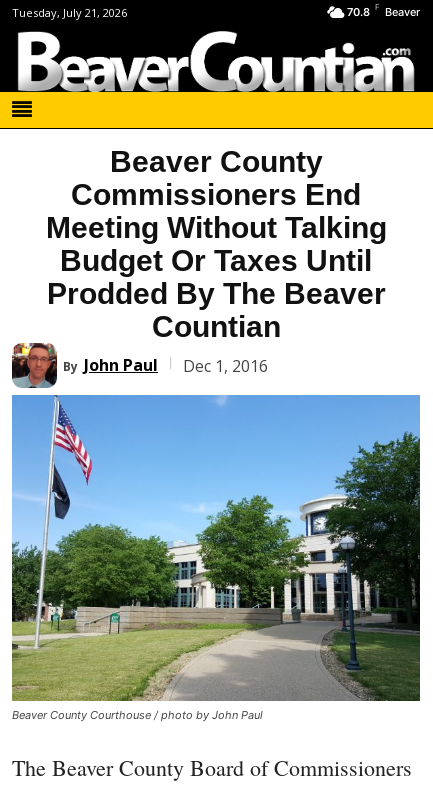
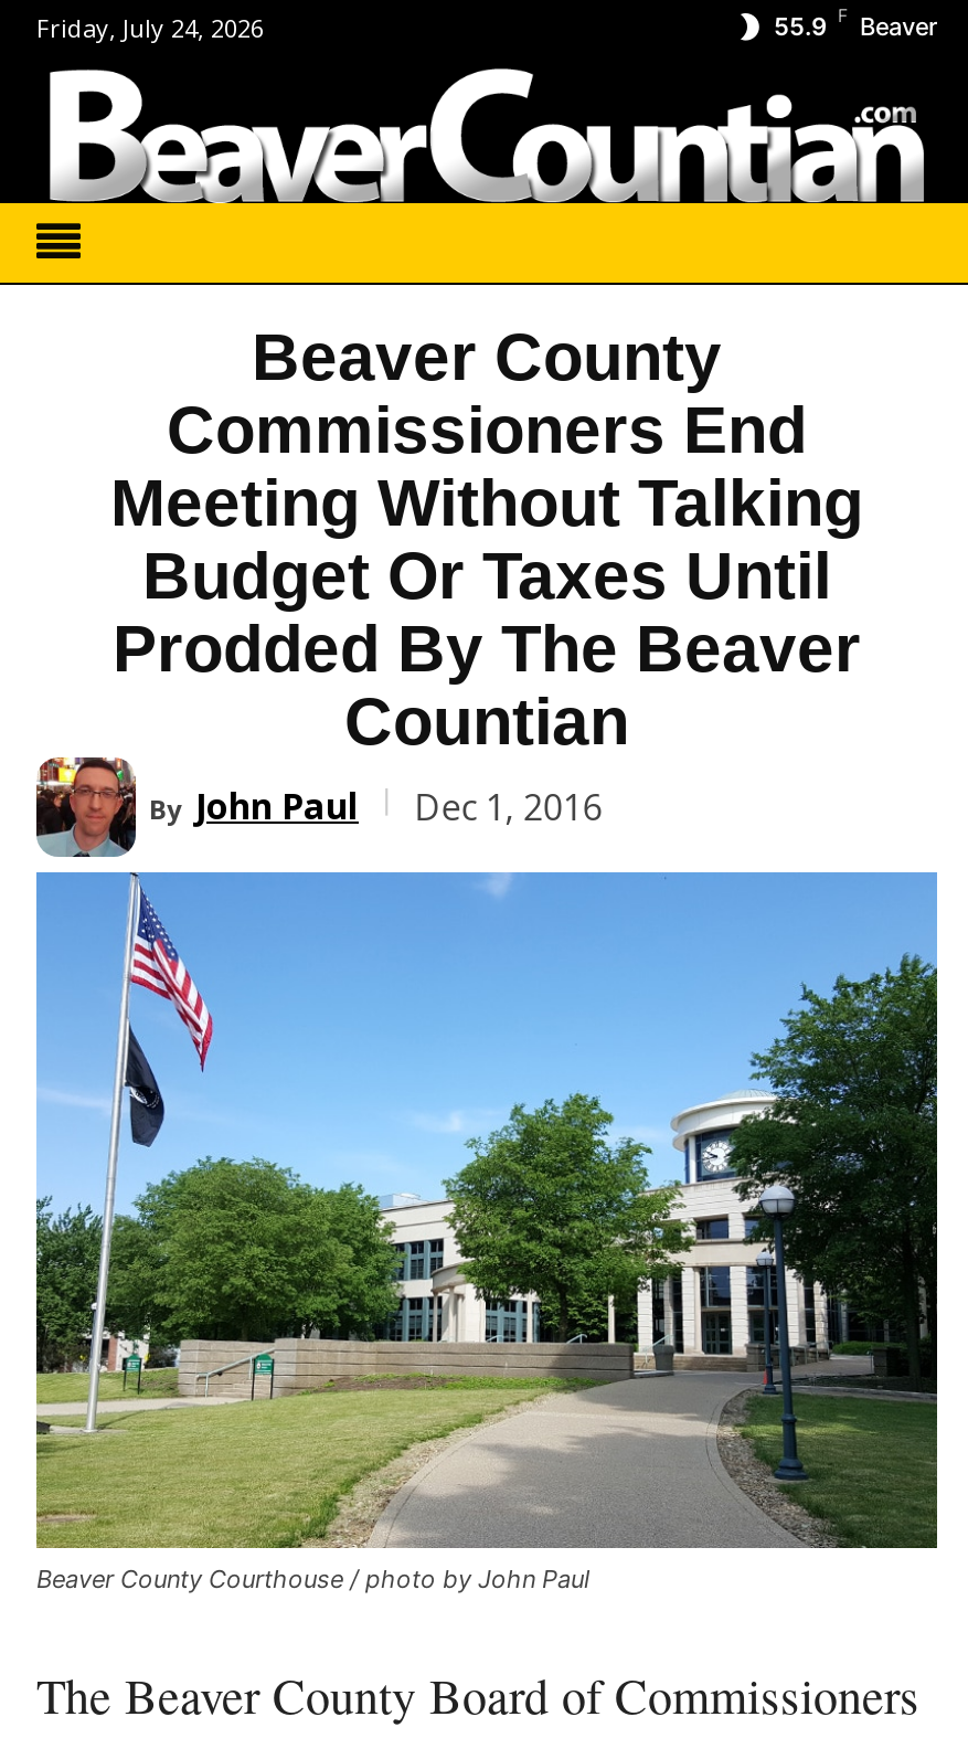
[12,5,127,20] Tuesday, July 21, 2026 -> [36,10,264,44] Friday, July 24, 2026
[347,2,420,19] 70.8 F Beaver -> [774,4,937,42] 55.9 F Beaver

